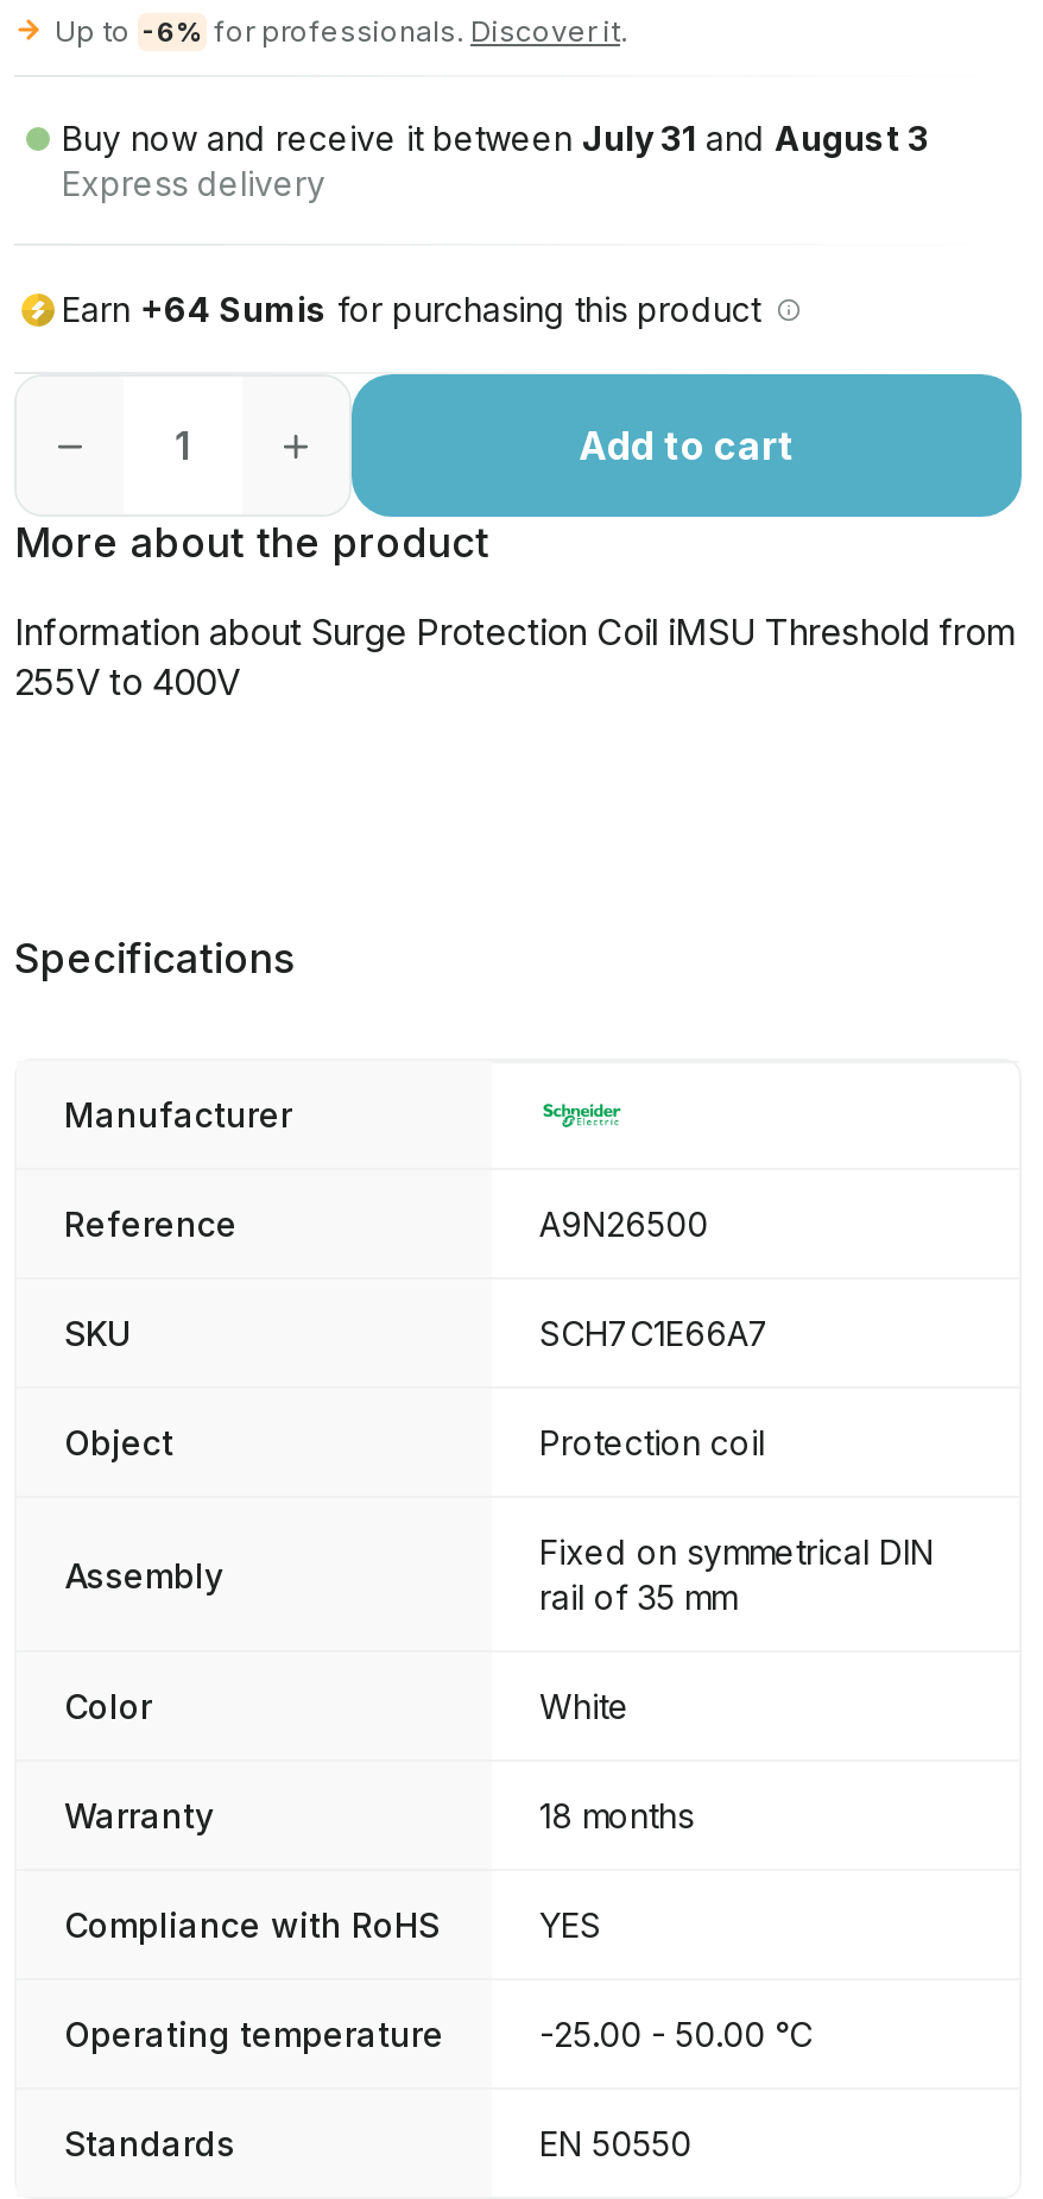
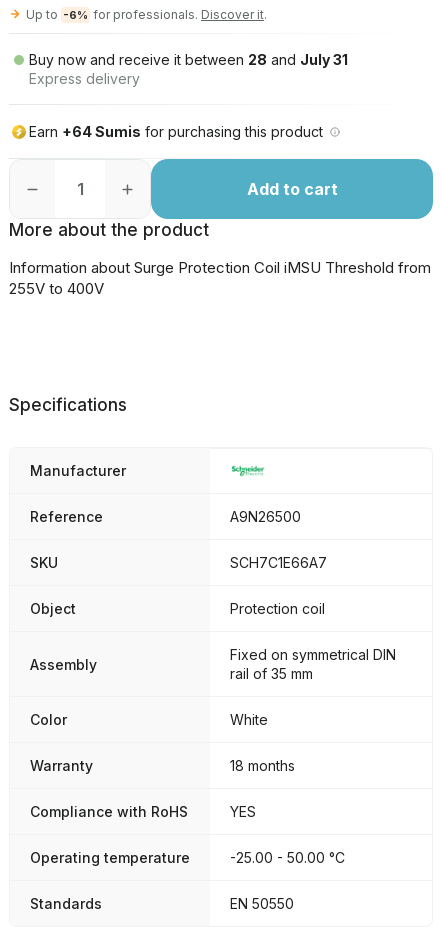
[62,118,929,158] Buy now and receive it between July 31 and August 3 -> [29,51,348,68] Buy now and receive it between 28 and July 31

